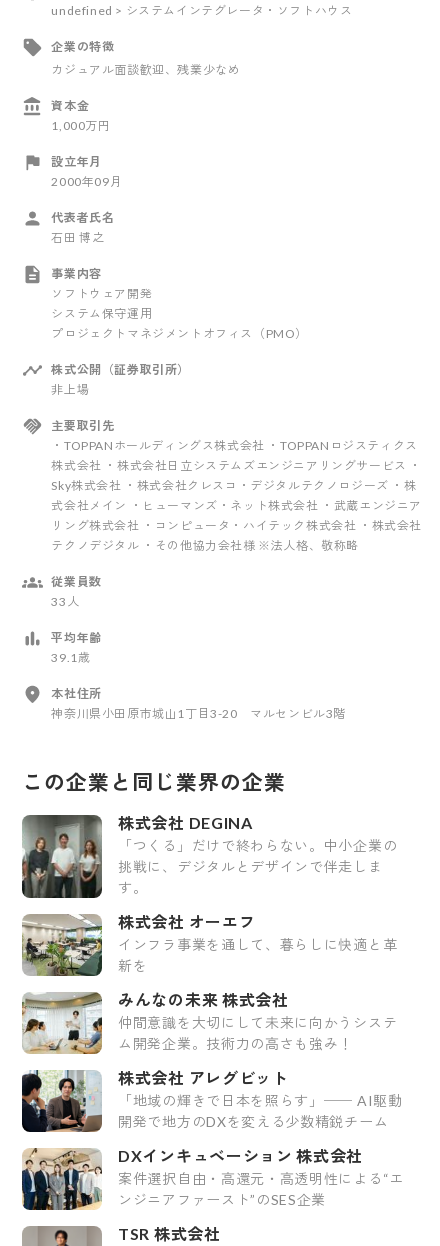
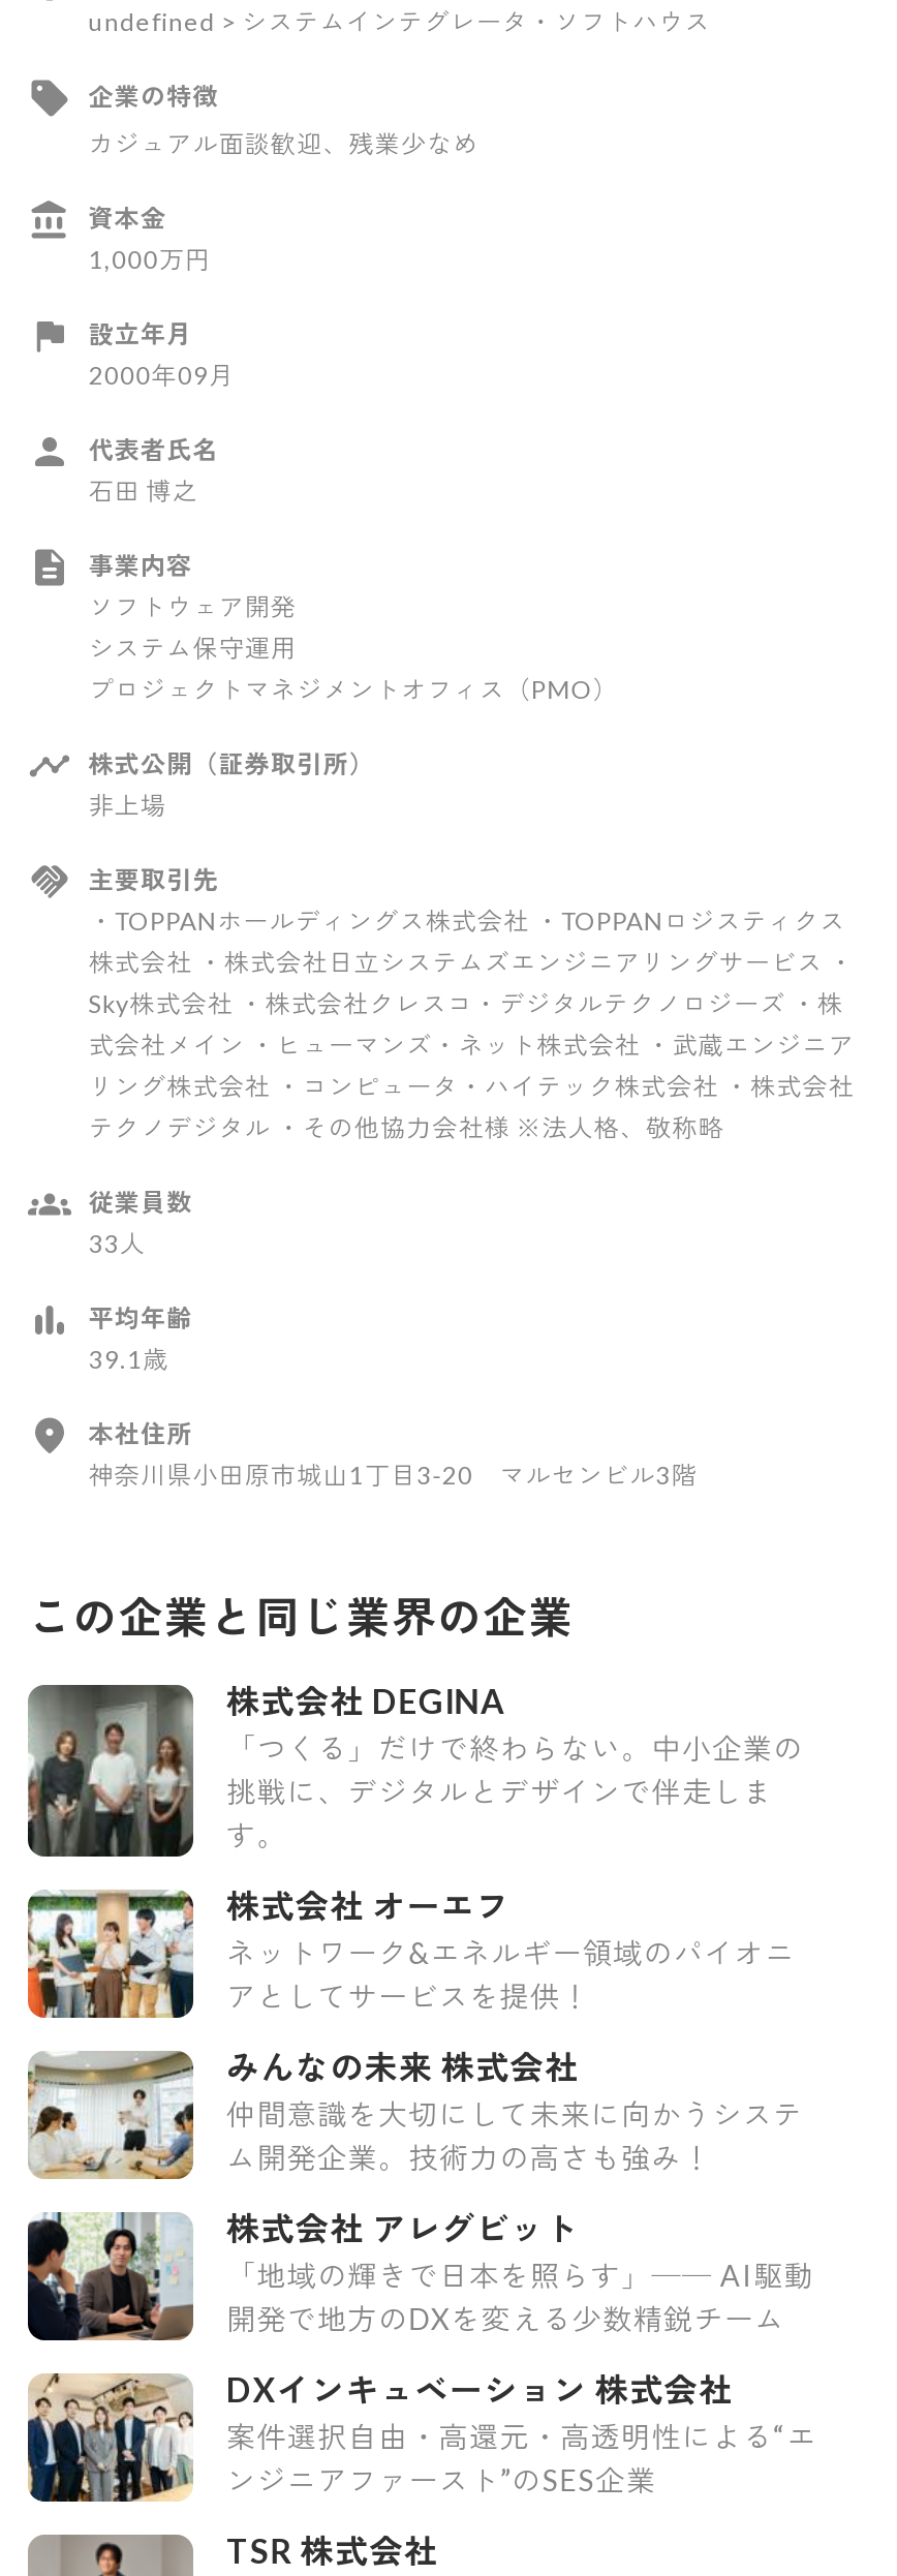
[21,914,397,977] [image] | インフラ事業を通して、暮らしに快適と革 | 新を -> [26,1890,795,2020] [image] | ネットワーク&エネルギー領域のパイオニ | アとしてサービスを提供！

